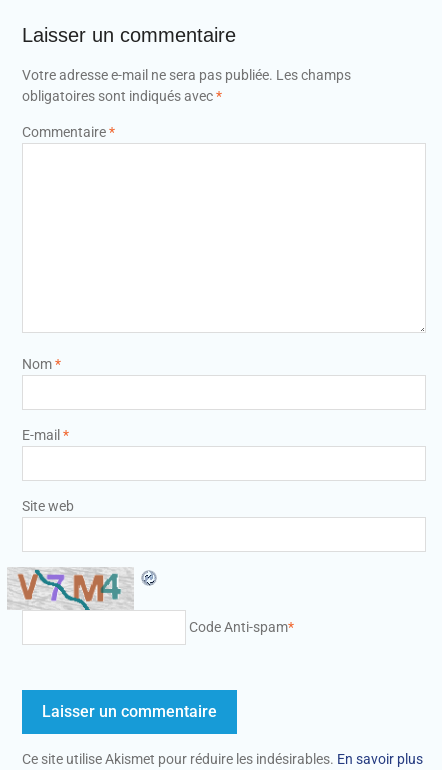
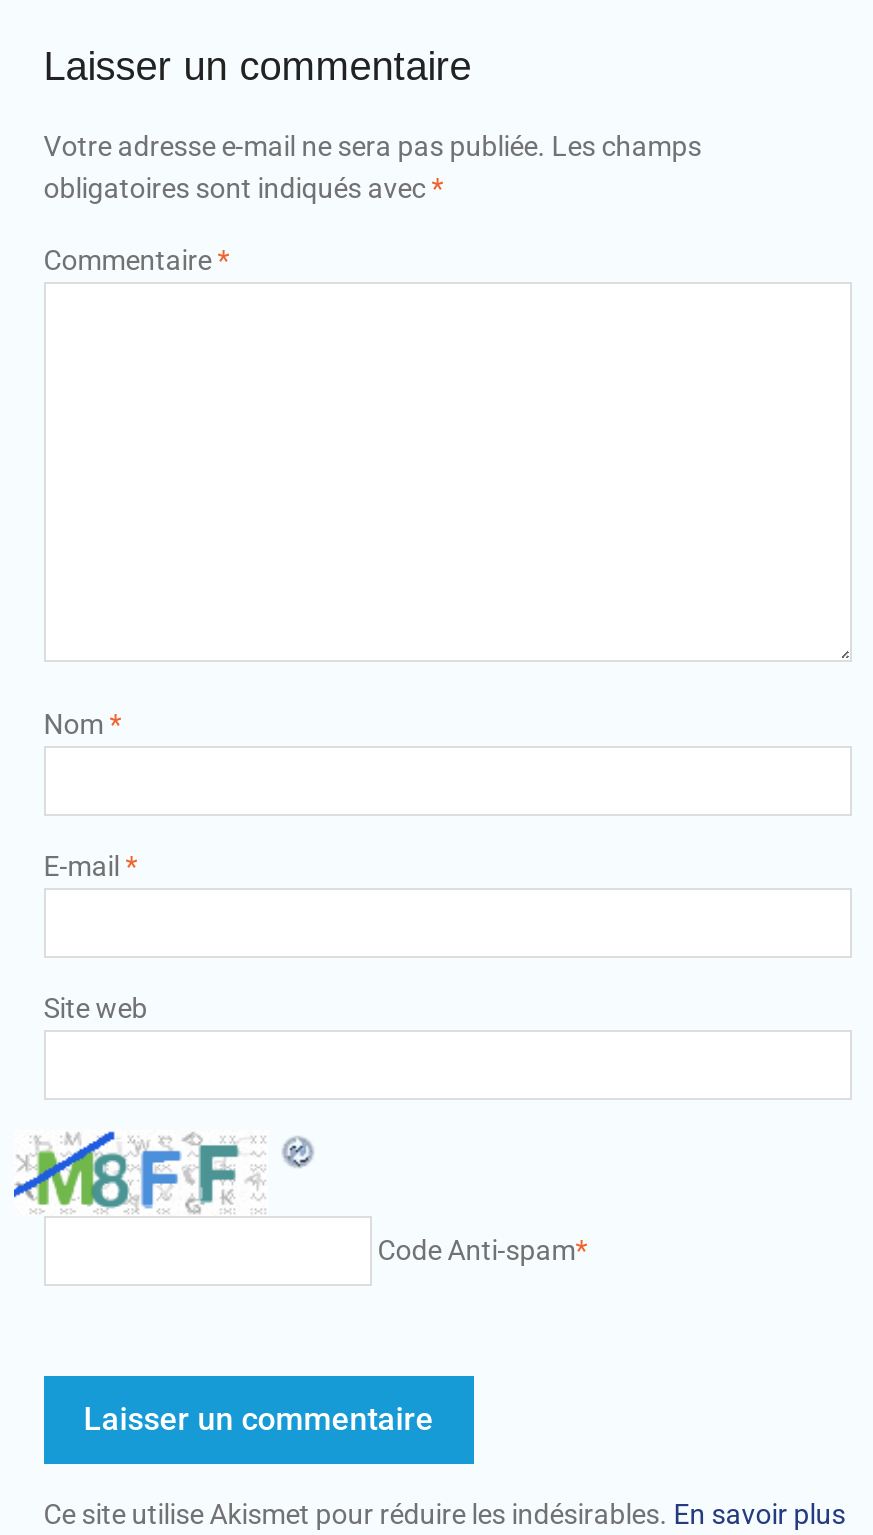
[7,567,133,611] [image] -> [12,1131,264,1215] [image]

